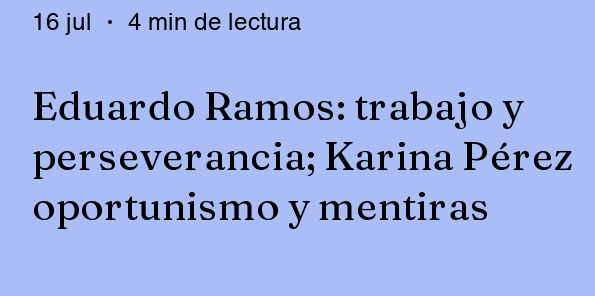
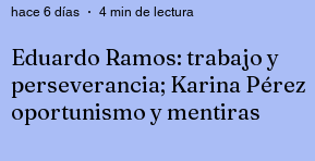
[32,9,302,37] 16 jul 4 min de lectura -> [11,5,194,20] hace 6 días 4 min de lectura

